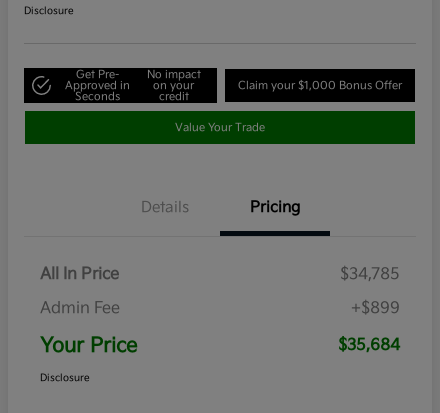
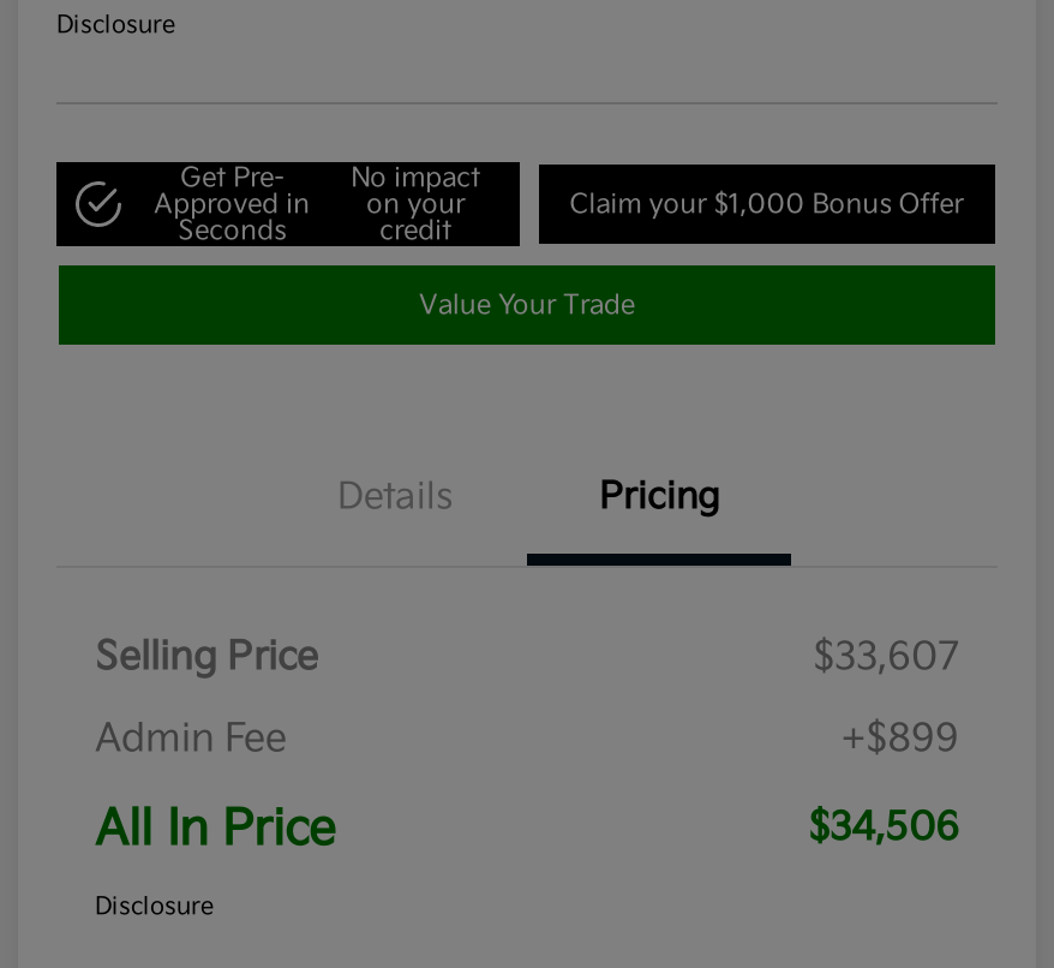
[40,265,400,284] All In Price | $34,785 -> [95,636,959,681] Selling Price | $33,607
[40,334,400,358] Your Price | $35,684 -> [95,802,959,859] All In Price | $34,506

